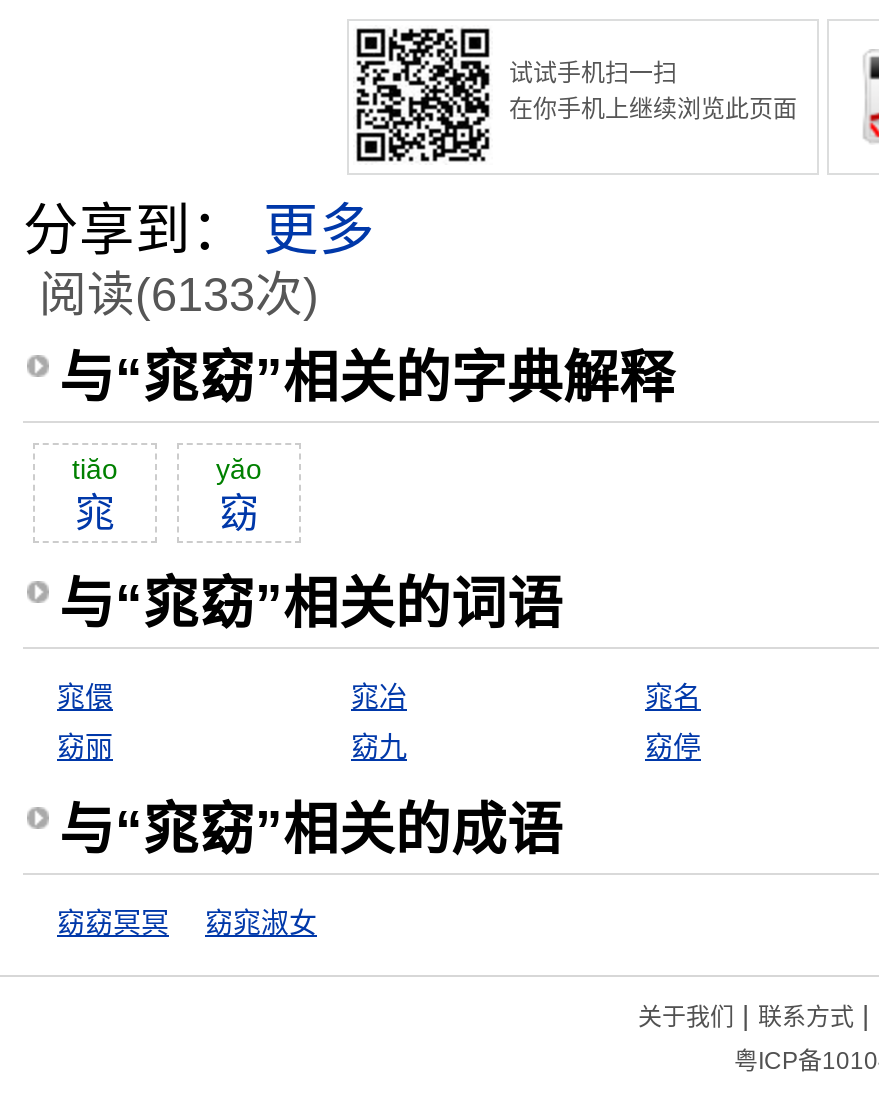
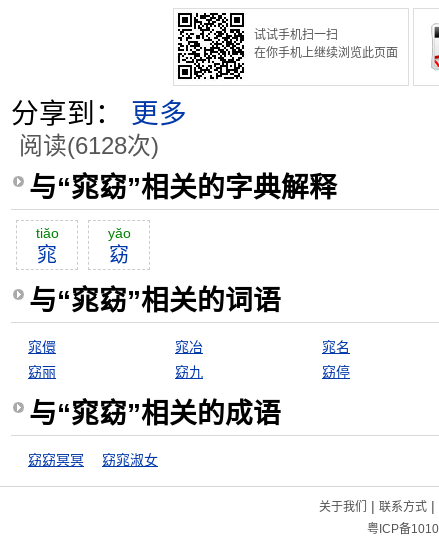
[39,269,319,321] 阅读(6133次) -> [19,133,159,159] 阅读(6128次)

